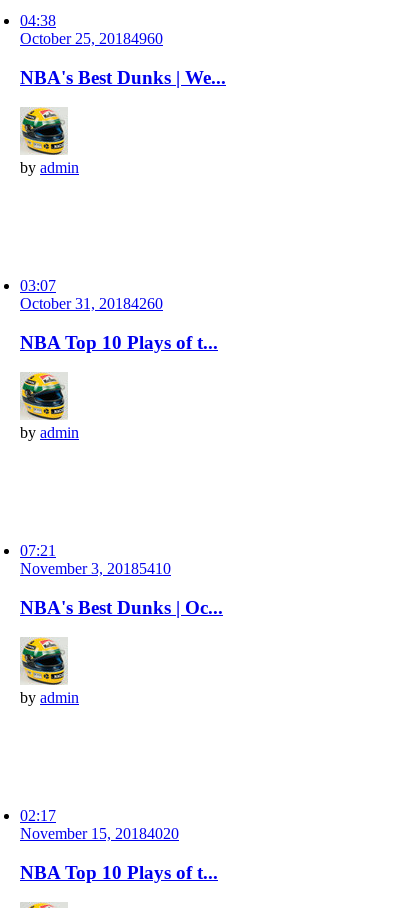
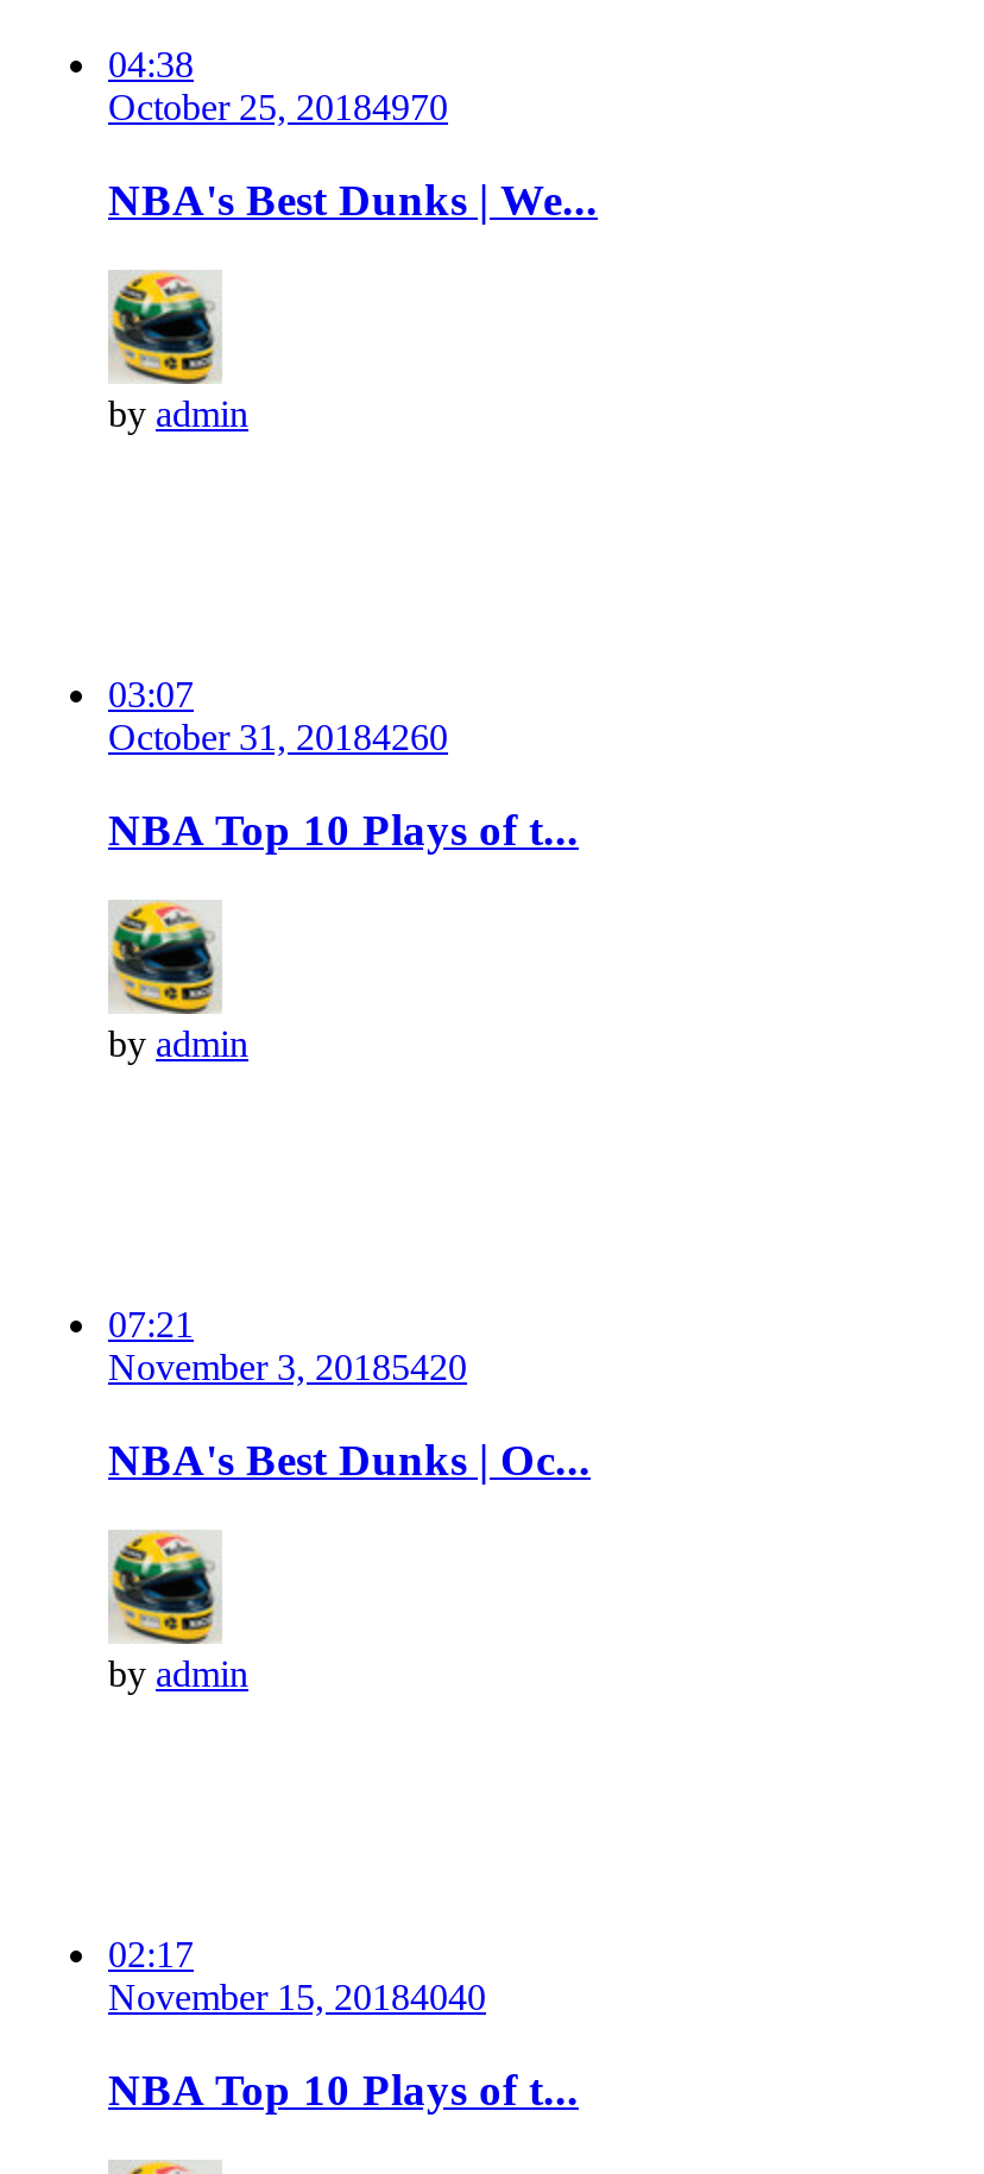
[20,30,163,47] October 25, 20184960 -> [108,87,448,127] October 25, 20184970
[20,560,171,577] November 3, 20185410 -> [108,1347,467,1387] November 3, 20185420
[20,825,179,842] November 15, 20184020 -> [108,1977,486,2017] November 15, 20184040

